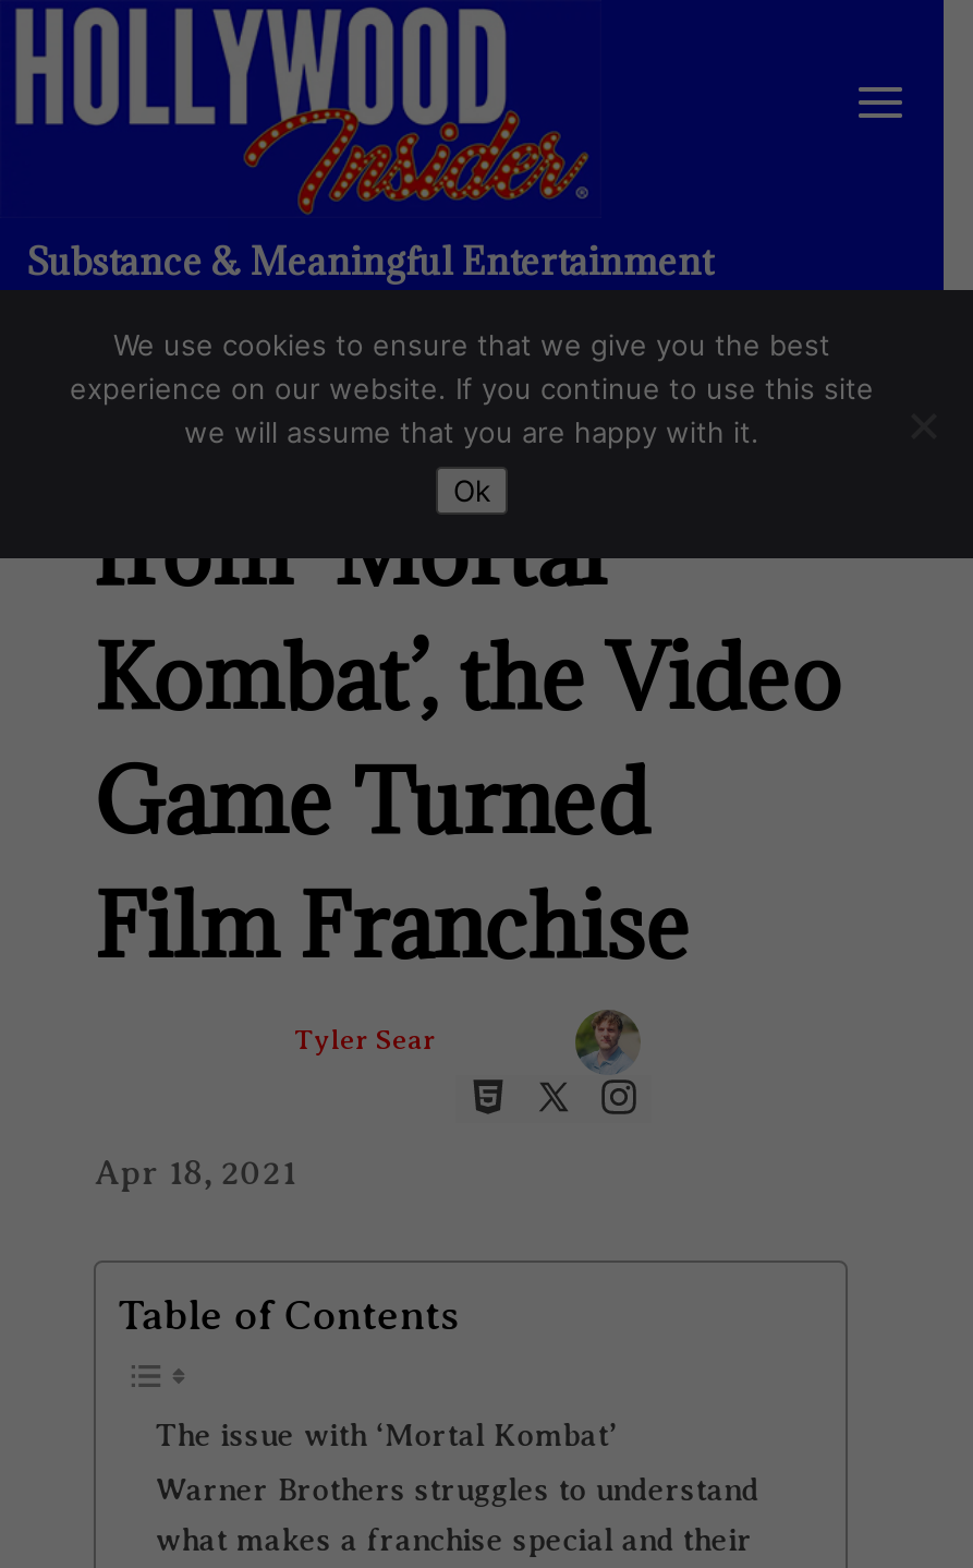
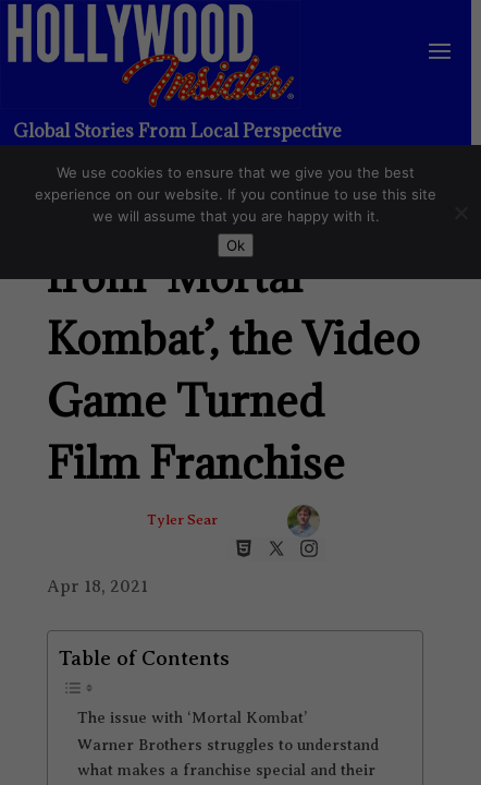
[26,238,713,286] Substance & Meaningful Entertainment -> [13,119,342,143] Global Stories From Local Perspective

